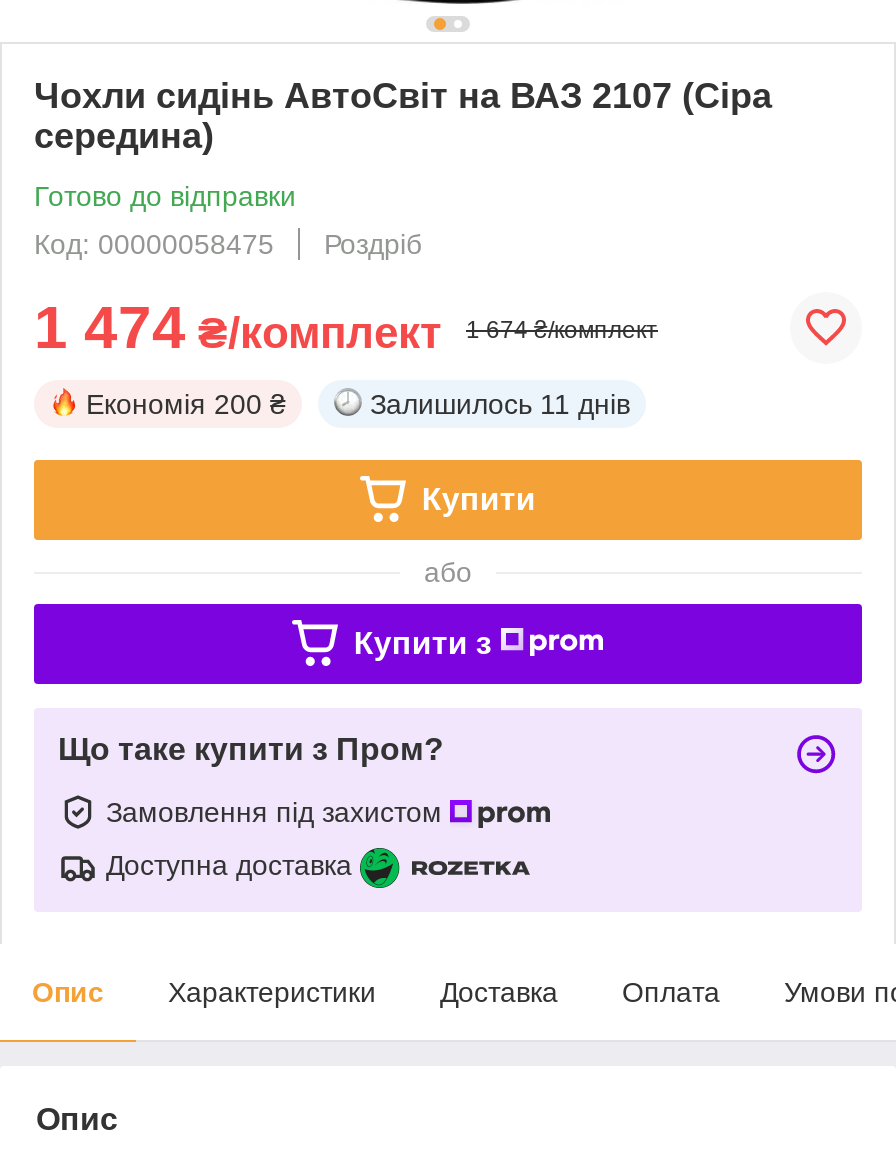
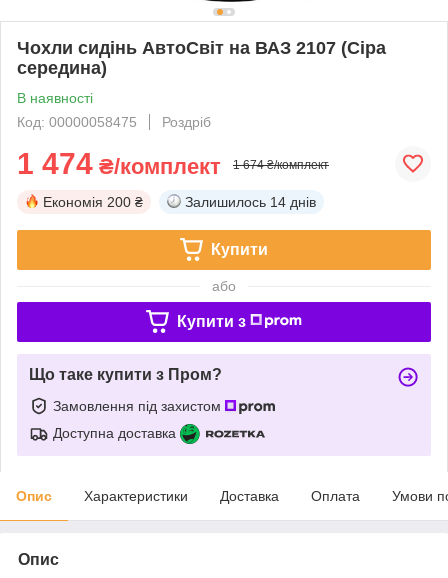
[34,180,296,212] Готово до відправки -> [17,90,93,106] В наявності
[370,388,630,420] Залишилось 11 днів -> [185,194,316,210] Залишилось 14 днів

